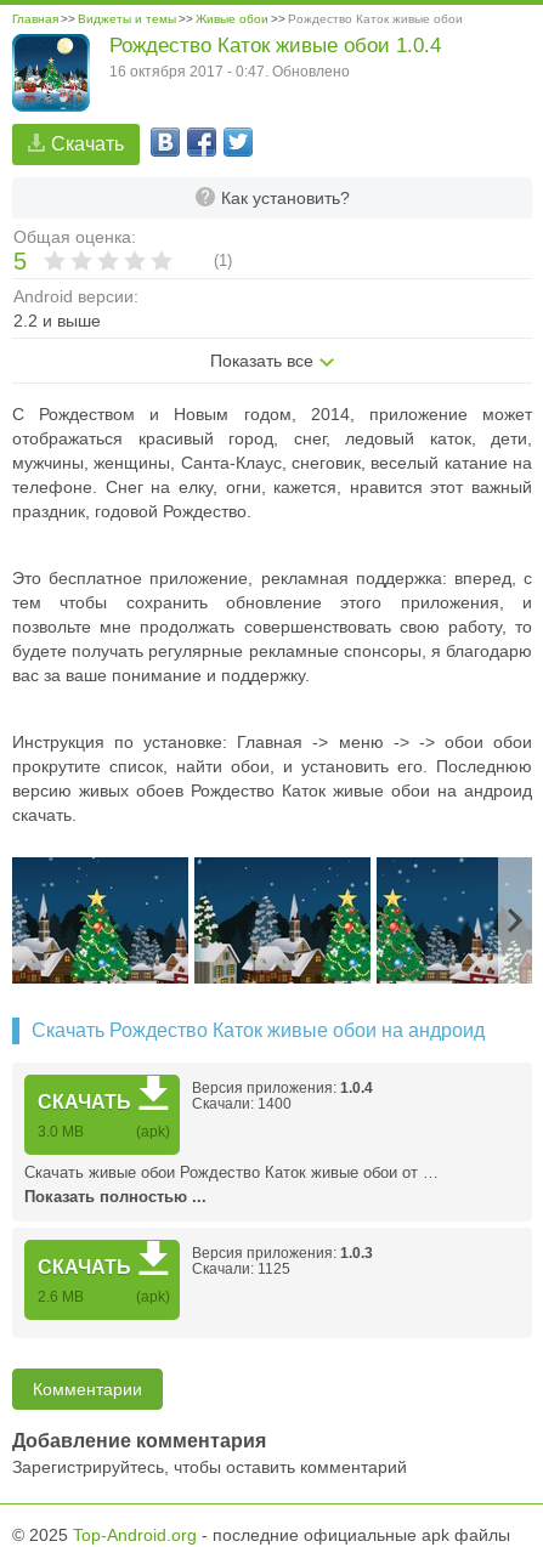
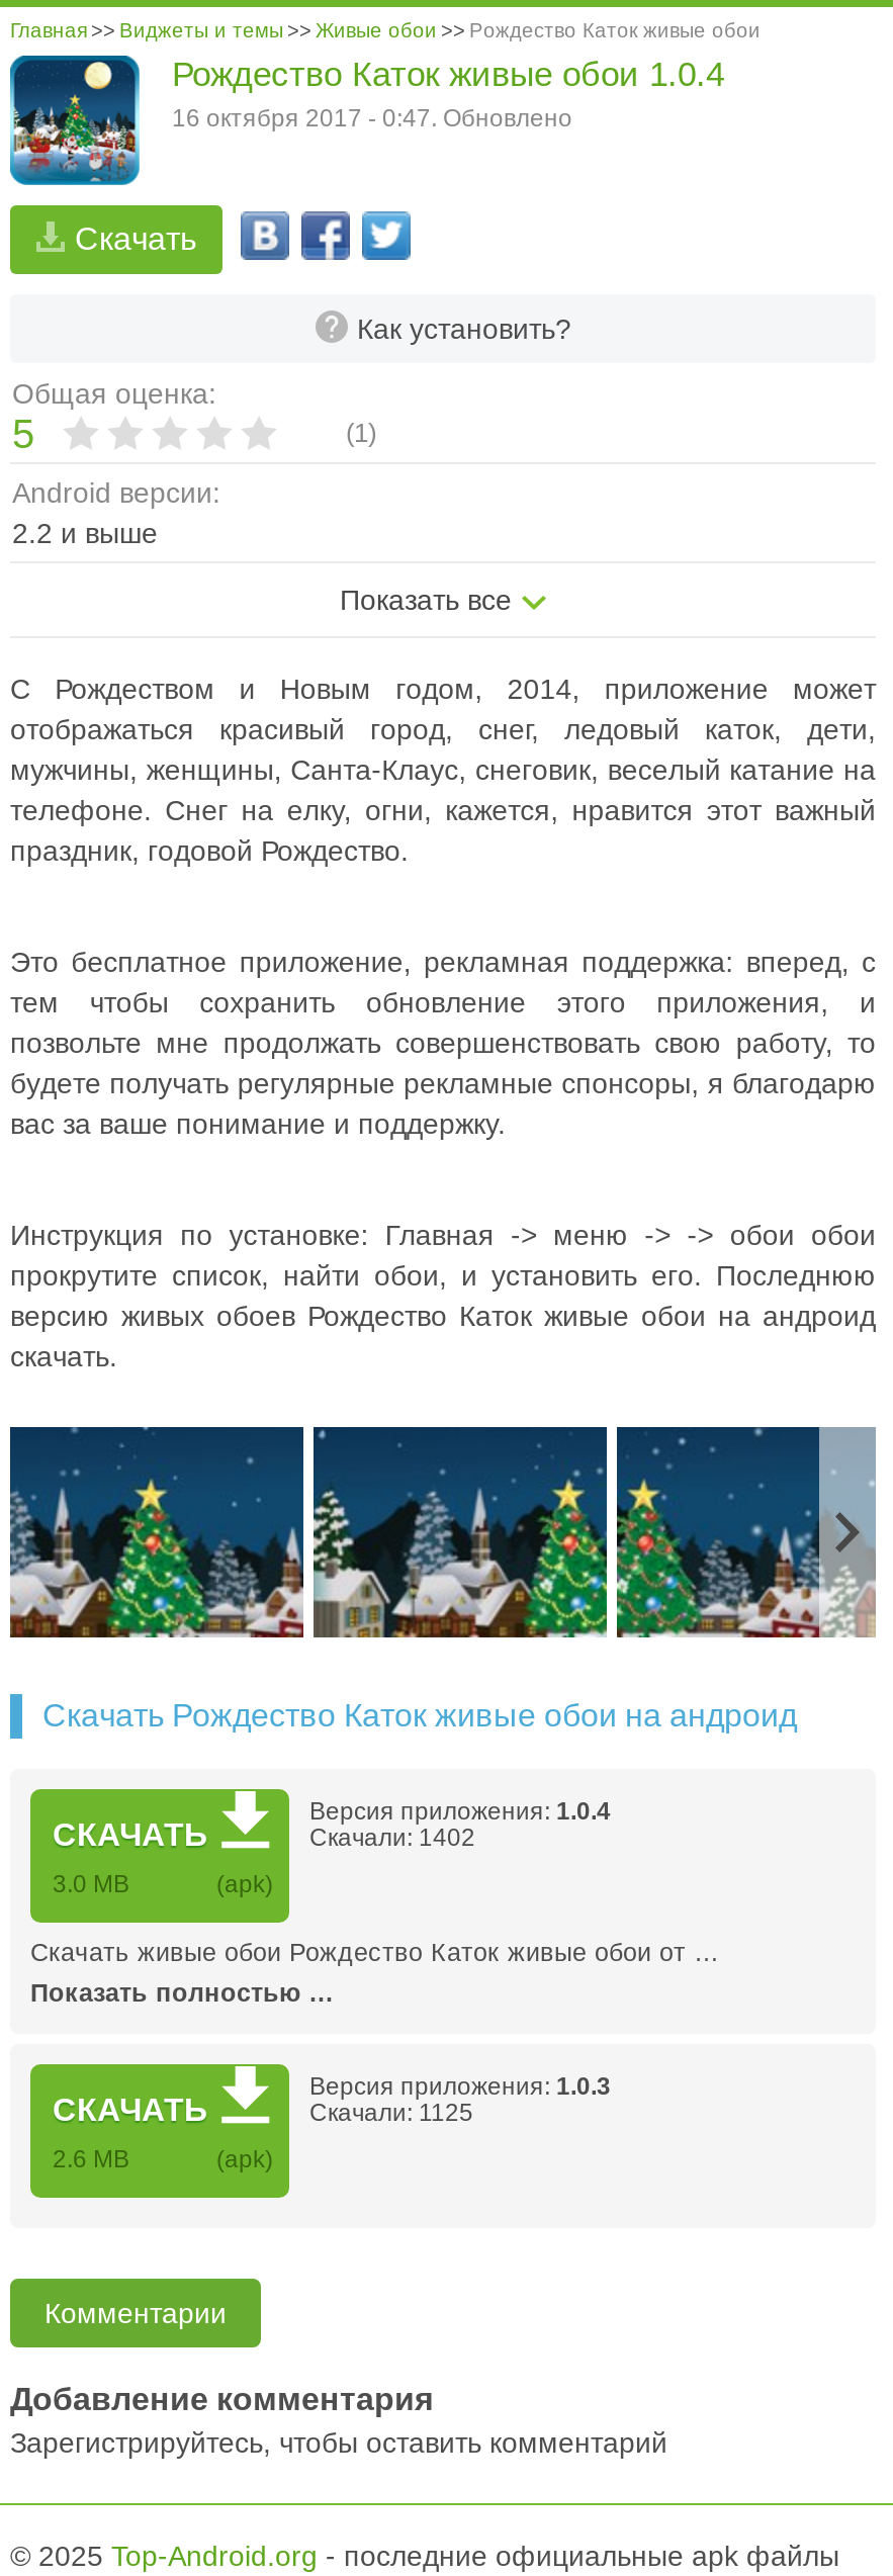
[192,1095,292,1112] Скачали: 1400 -> [309,1824,475,1852] Скачали: 1402

